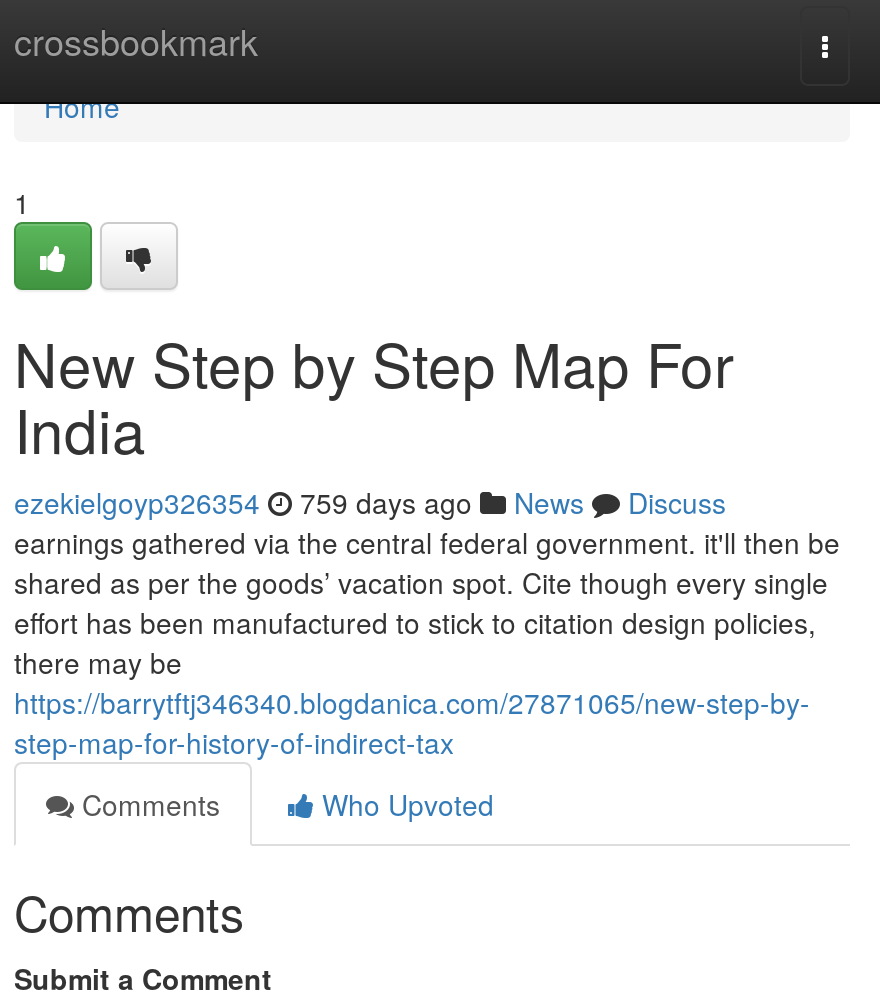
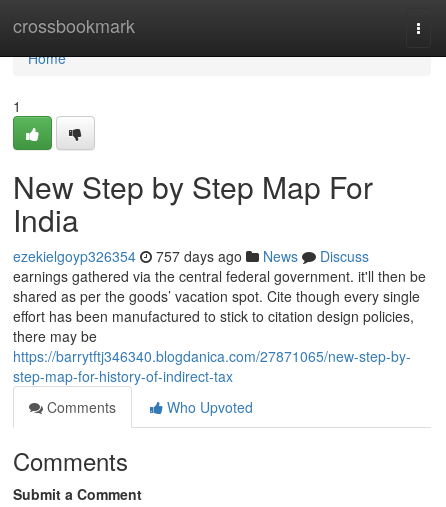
[14,482,726,522] ezekielgoyp326354 759 days ago News Discuss -> [13,246,369,266] ezekielgoyp326354 757 days ago News Discuss

